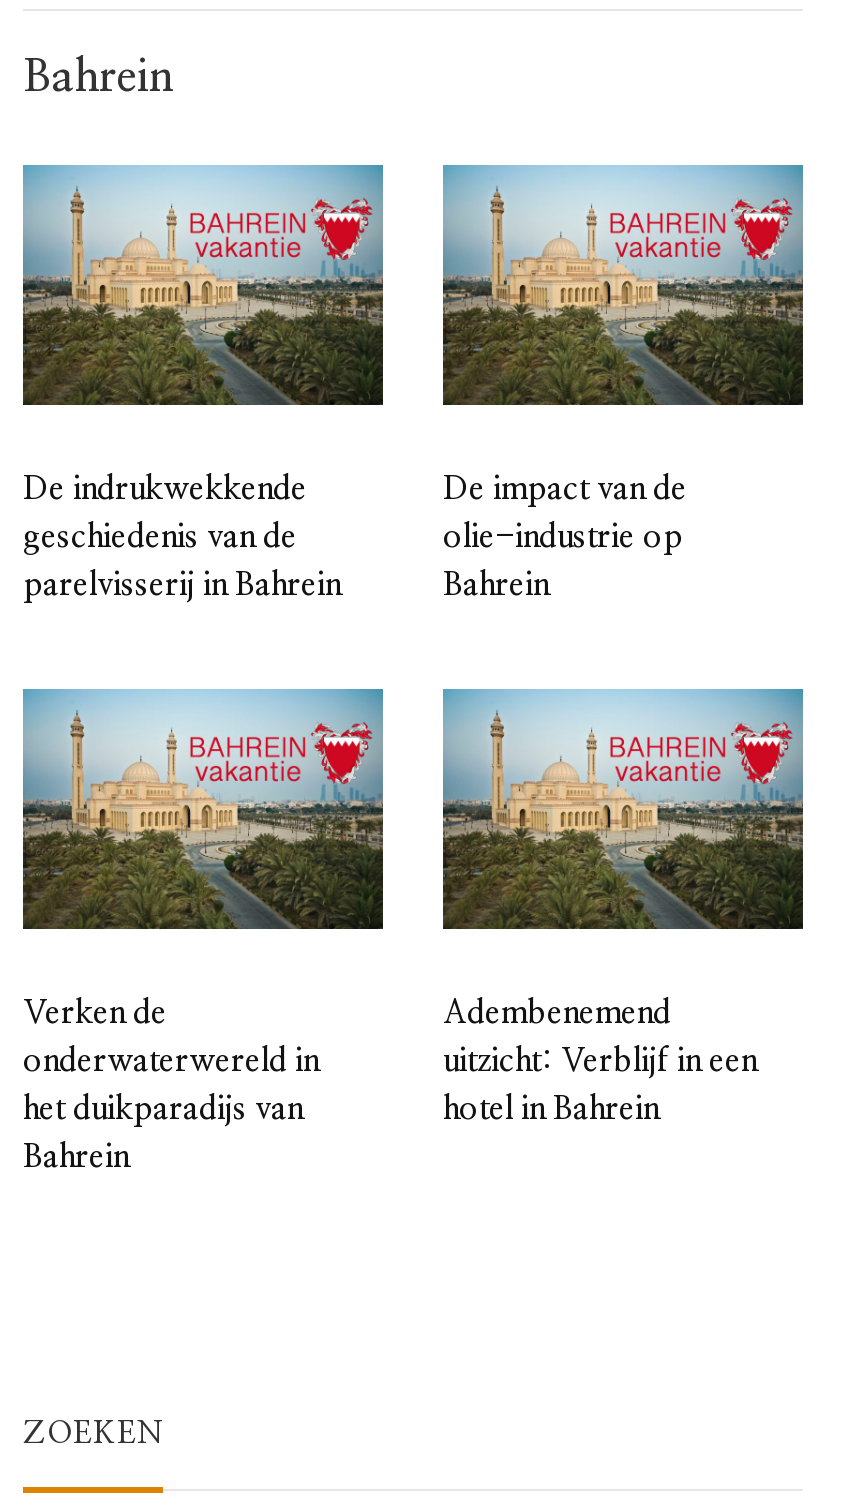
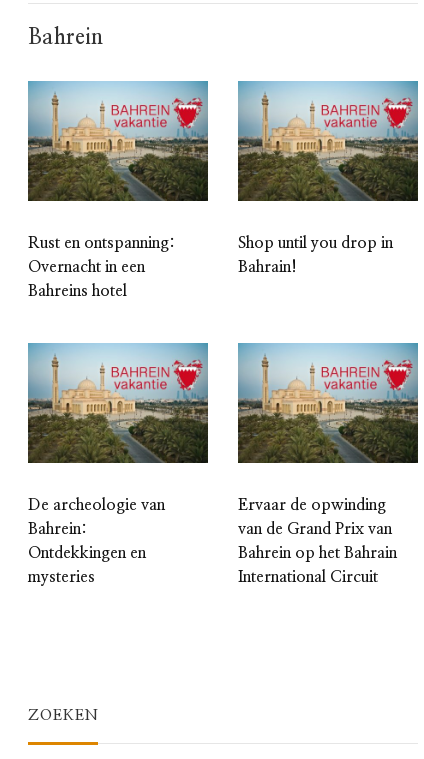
[23,473,307,505] De indrukwekkende -> [28,235,175,251] Rust en ontspanning:
[443,473,687,505] De impact van de -> [238,235,393,251] Shop until you drop in
[23,521,297,553] geschiedenis van de -> [28,259,145,275] Overnacht in een
[443,521,683,553] olie-industrie op -> [238,259,297,275] Bahrain!
[23,569,341,601] parelvisserij in Bahrein -> [28,283,127,299] Bahreins hotel
[443,569,549,601] Bahrein -> [28,497,165,513] De archeologie van
[23,997,167,1029] Verken de -> [28,521,87,537] Bahrein:
[443,997,671,1029] Adembenemend -> [238,521,392,537] van de Grand Prix van
[23,1045,319,1077] onderwaterwereld in -> [28,545,146,561] Ontdekkingen en
[443,1045,757,1077] uitzicht: Verblijf in een -> [238,545,397,561] Bahrein op het Bahrain
[23,1093,303,1125] het duikparadijs van -> [28,569,95,585] mysteries
[443,1093,659,1125] hotel in Bahrein -> [238,569,378,585] International Circuit
[23,1141,129,1173] Bahrein -> [238,497,386,513] Ervaar de opwinding

